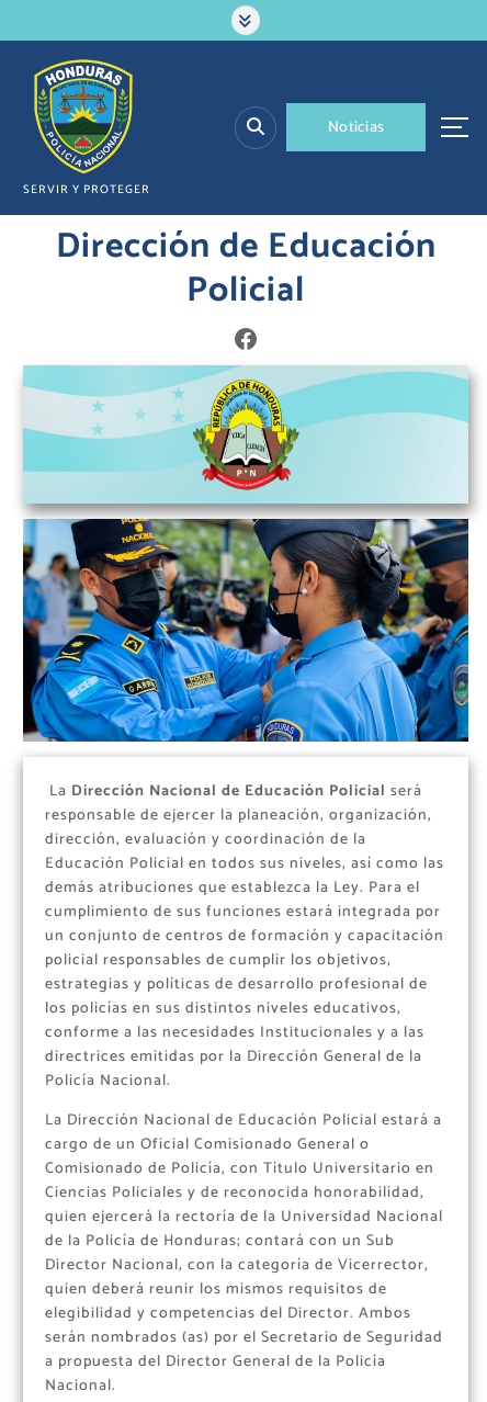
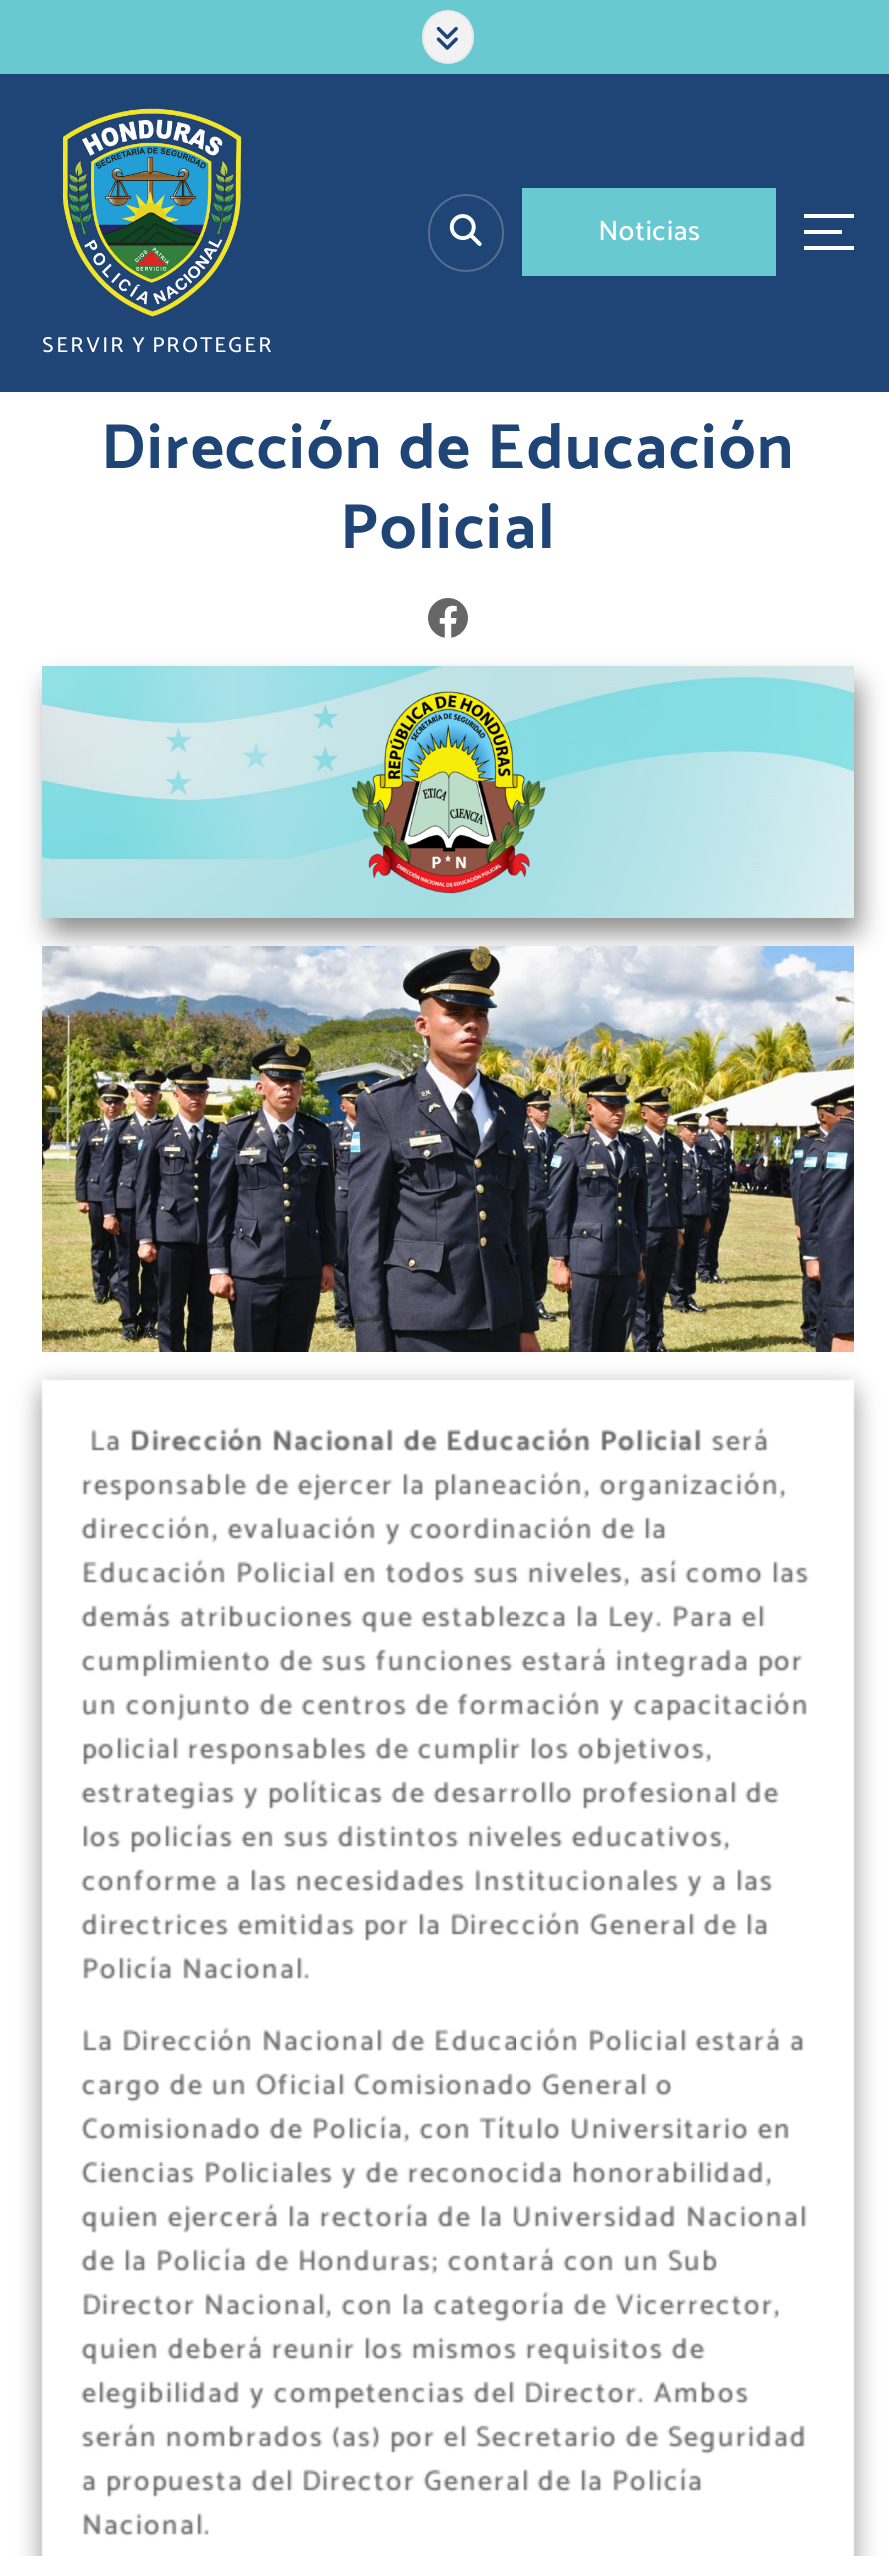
[22,518,469,743] [image] -> [40,946,856,1354] [image]

